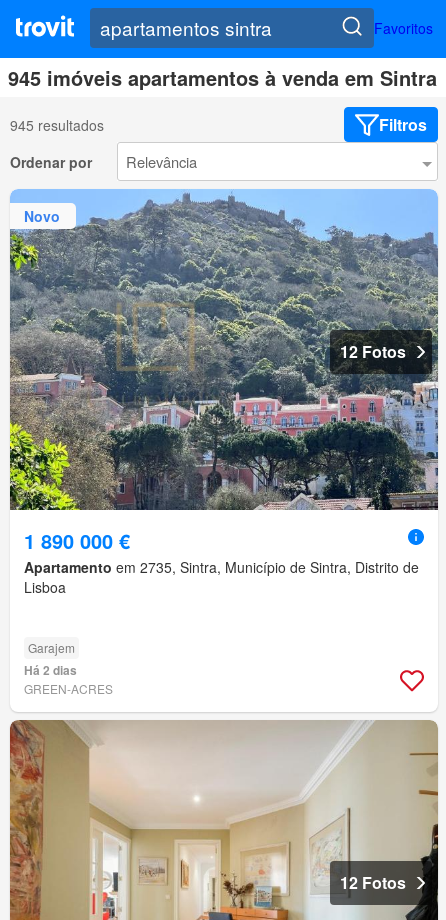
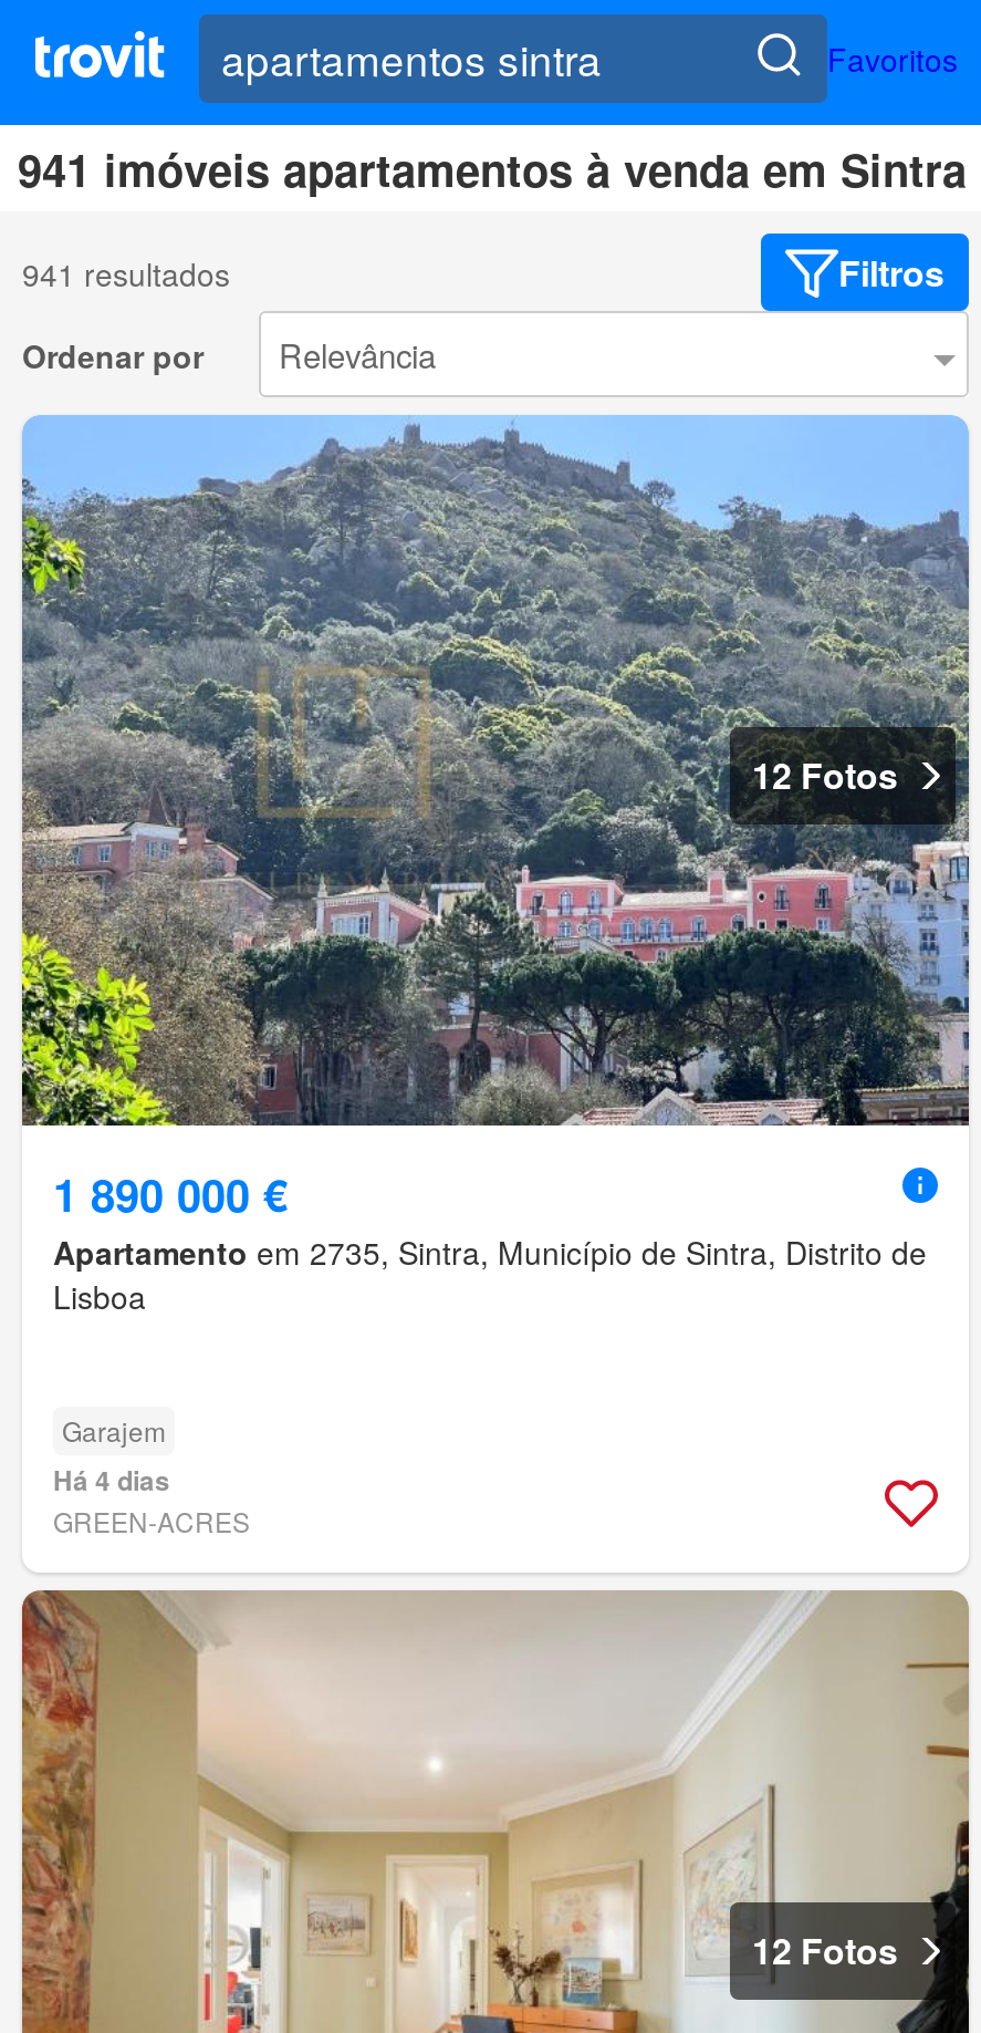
[8,63,437,92] 945 imóveis apartamentos à venda em Sintra -> [18,137,967,201] 941 imóveis apartamentos à venda em Sintra
[10,115,104,135] 945 resultados -> [22,251,230,295] 941 resultados
[24,206,60,226] Novo -> none
[24,661,77,679] Há 2 dias -> [53,1461,170,1500] Há 4 dias

